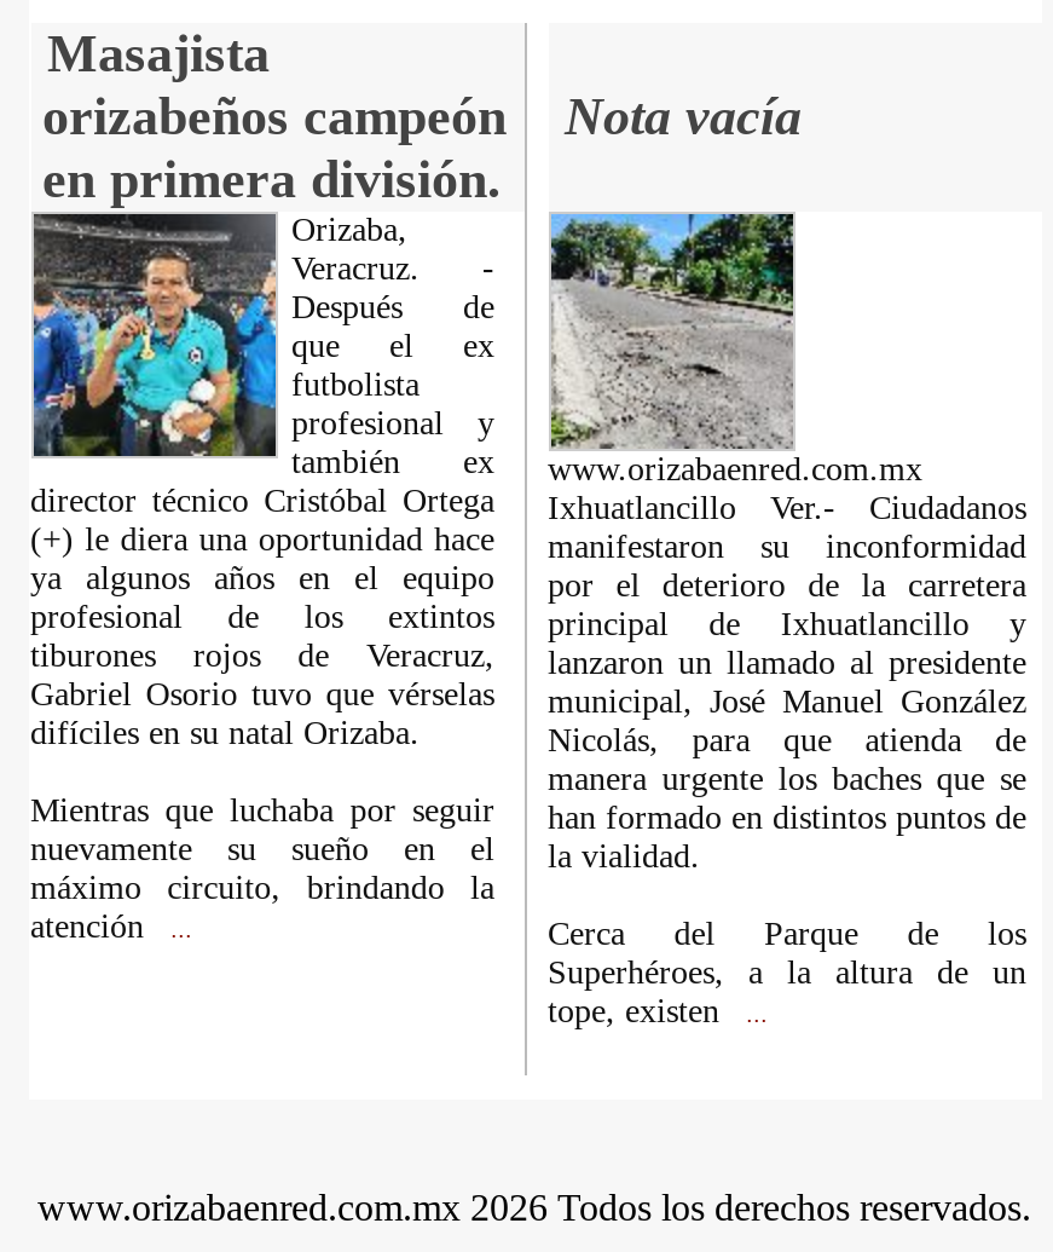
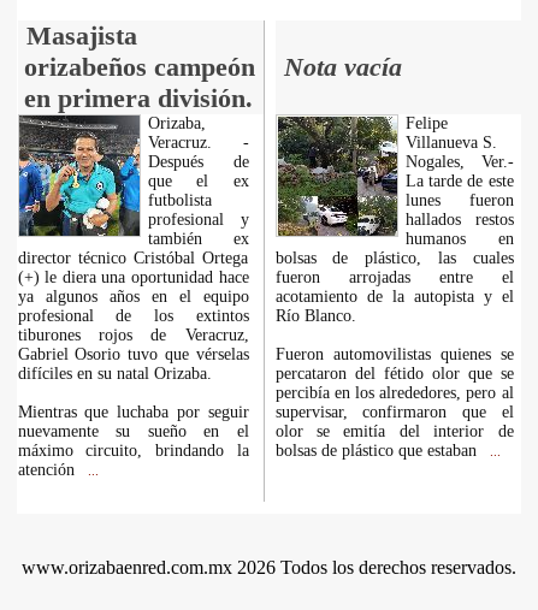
[548,212,1026,875] [image] | www.orizabaenred.com.mx | Ixhuatlancillo Ver.- Ciudadanos | manifestaron su inconformidad | por el deterioro de la carretera | principal de Ixhuatlancillo y | lanzaron un llamado al presidente | municipal, José Manuel González | Nicolás, para que atienda de | manera urgente los baches que se | han formado en distintos puntos de | la vialidad. -> [275,114,513,325] [image] | Felipe | Villanueva S. | Nogales, Ver.- | La tarde de este | lunes fueron | hallados restos | humanos en | bolsas de plástico, las cuales | fueron arrojadas entre el | acotamiento de la autopista y el | Río Blanco.
[548,916,1026,1029] Cerca del Parque de los | Superhéroes, a la altura de un | tope, existen ... -> [275,345,513,460] Fueron automovilistas quienes se | percataron del fétido olor que se | percibía en los alrededores, pero al | supervisar, confirmaron que el | olor se emitía del interior de | bolsas de plástico que estaban ...

